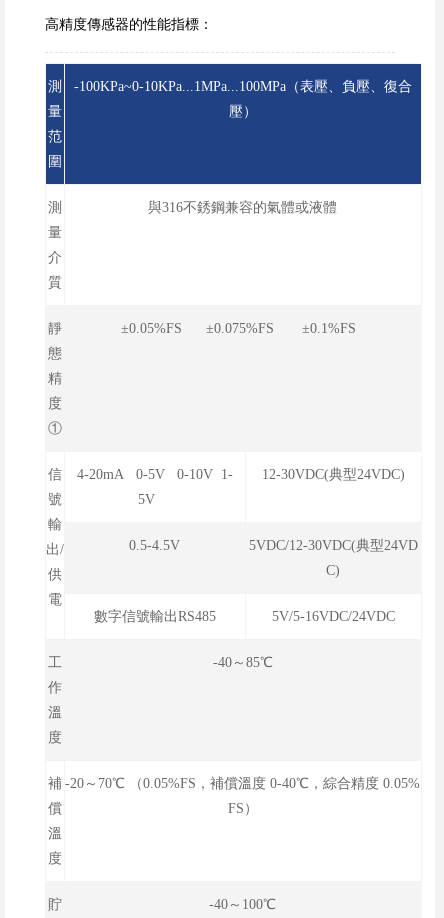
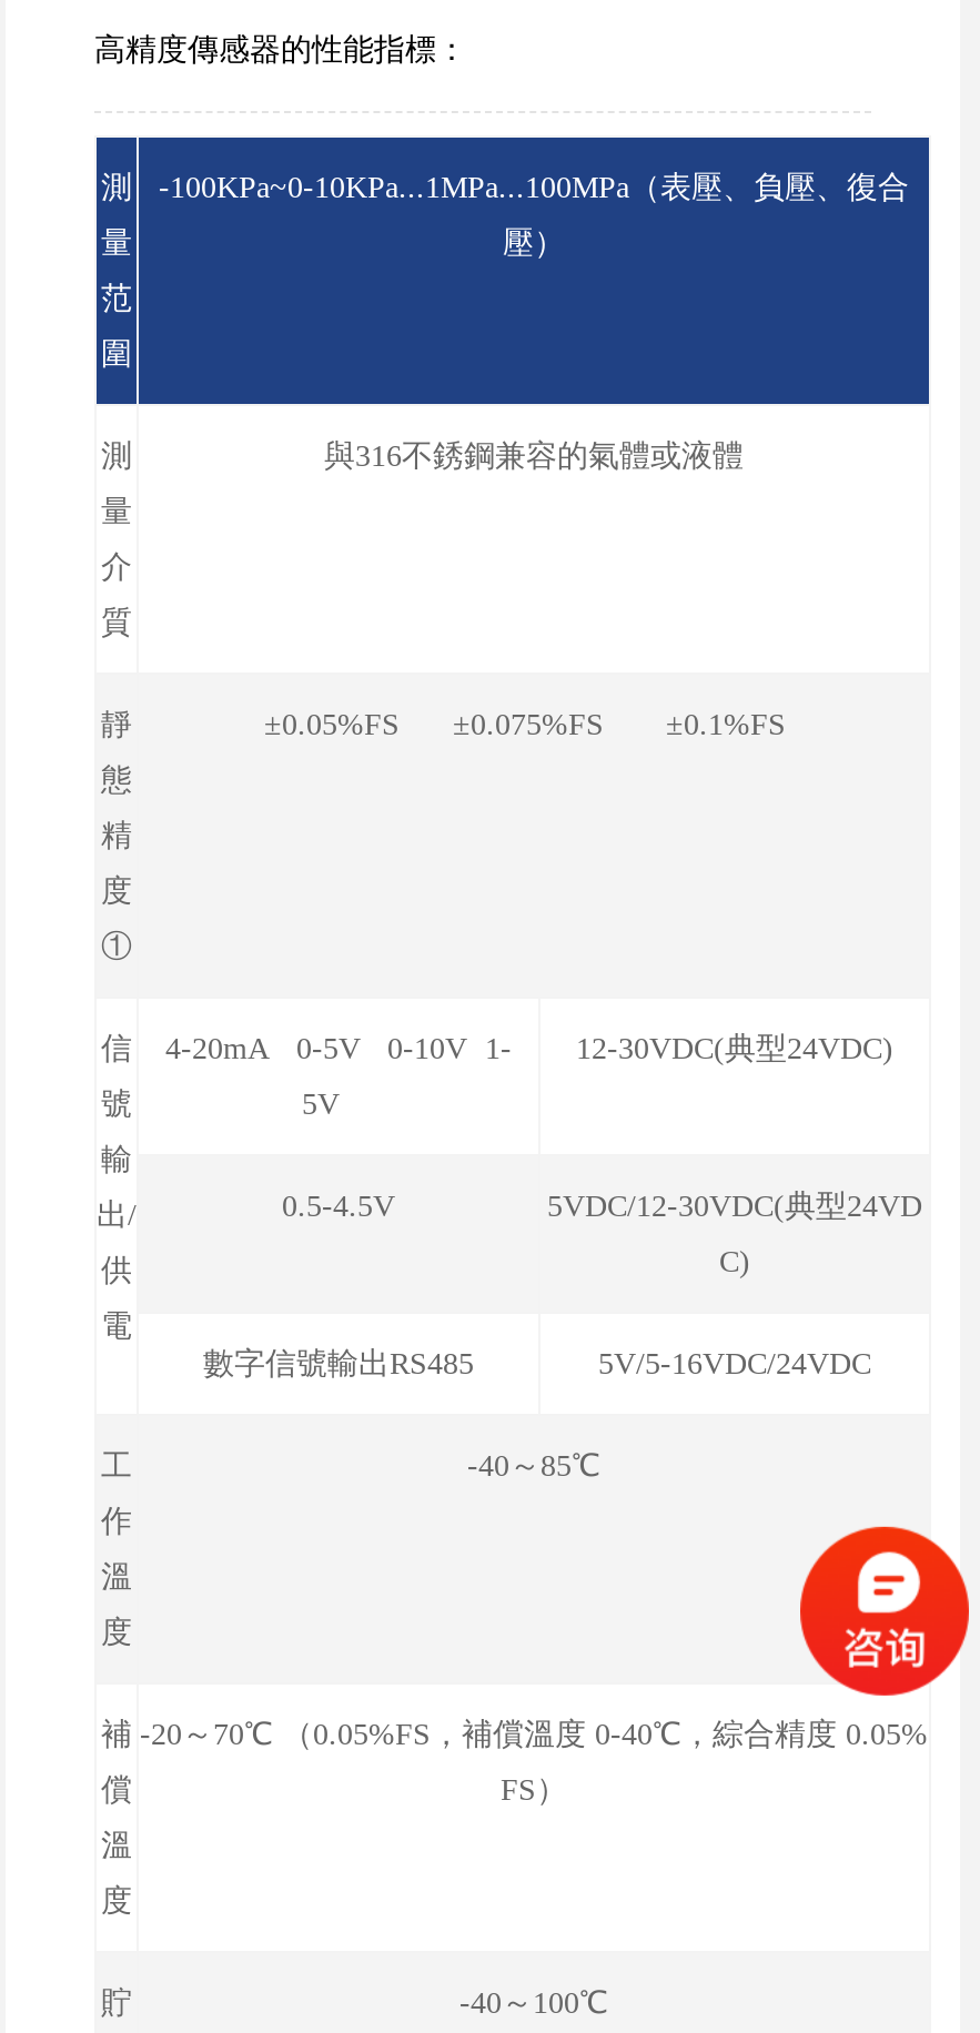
none -> [798,1525,971,1698] [image]

